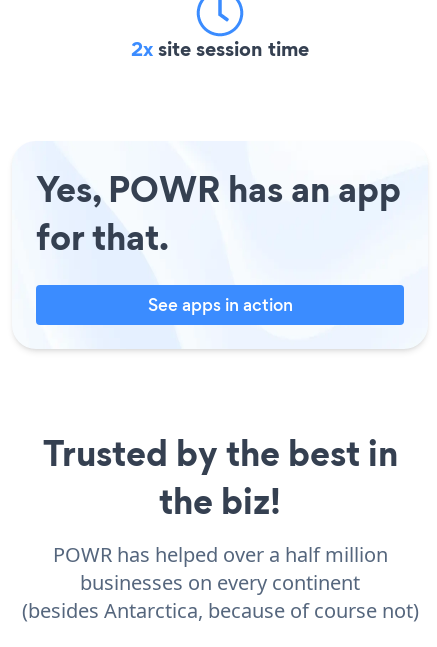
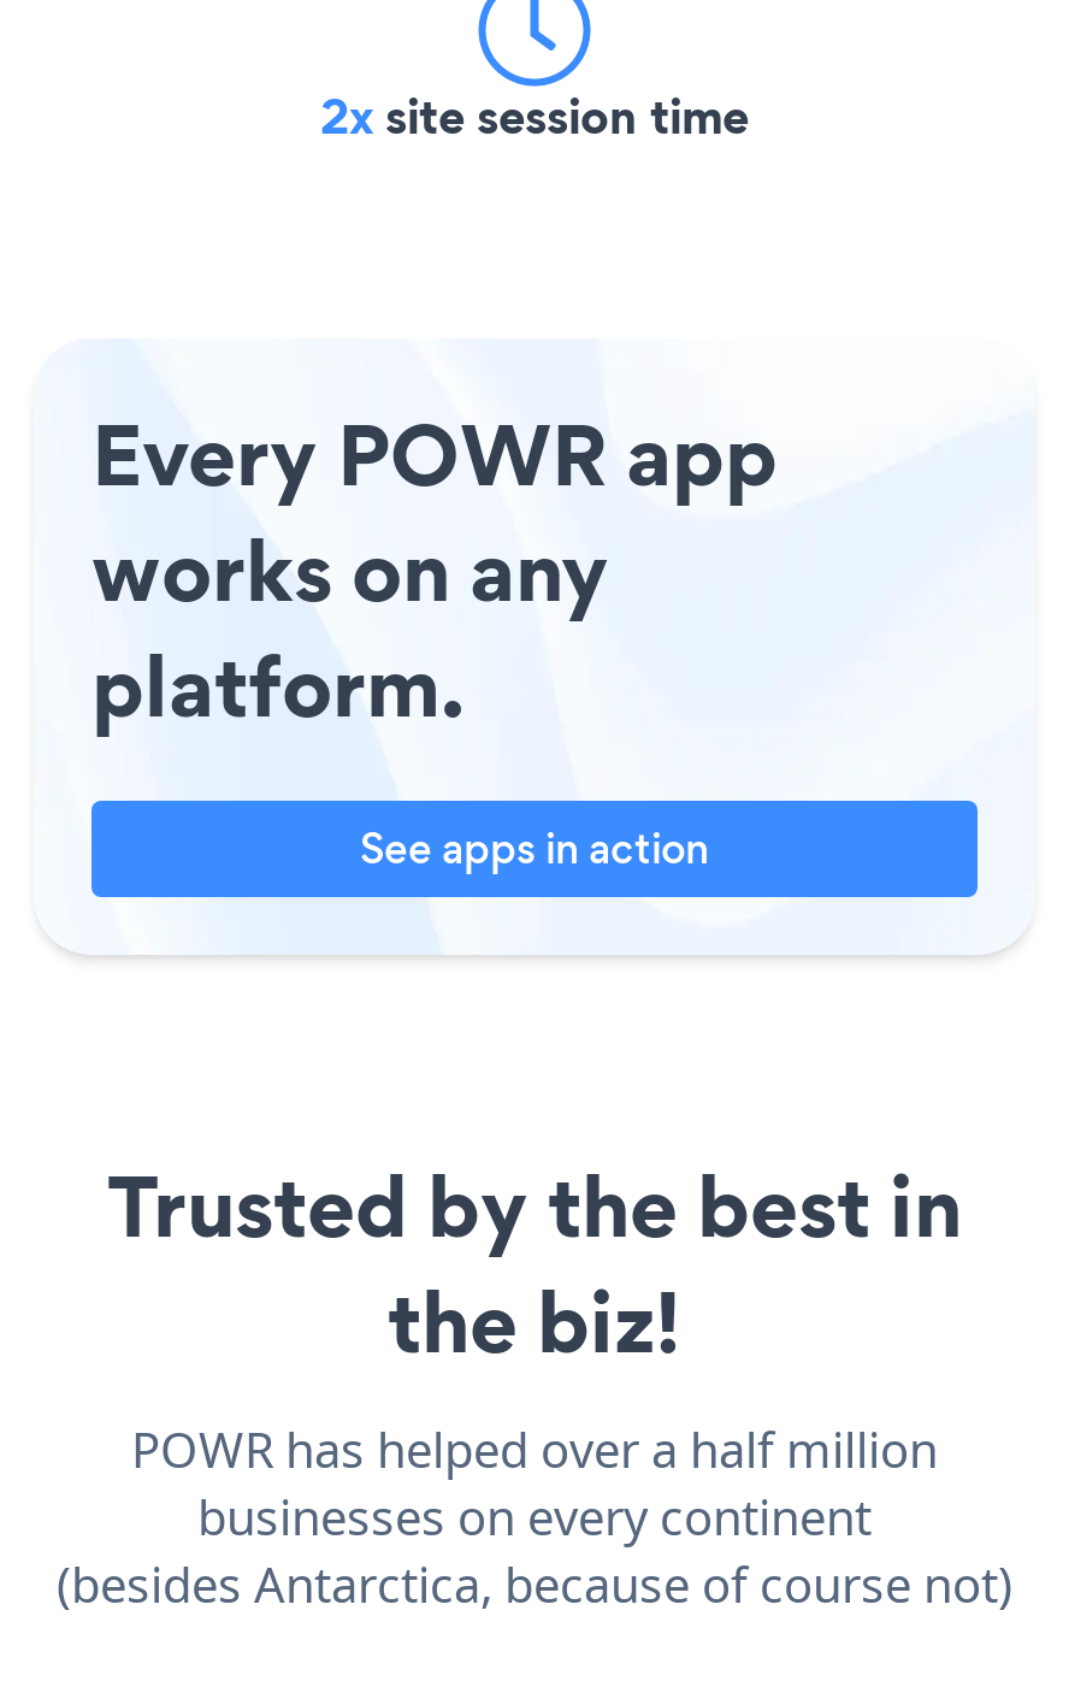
[36,164,401,262] Yes, POWR has an app | for that. -> [91,395,778,746] Every POWR app | works on any | platform.

